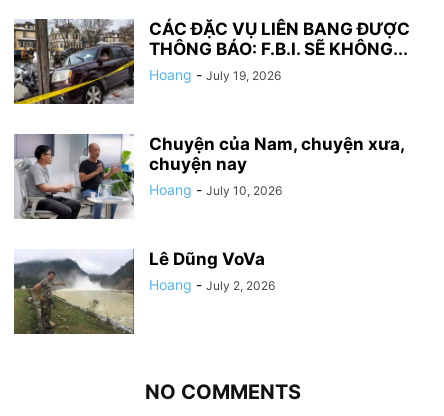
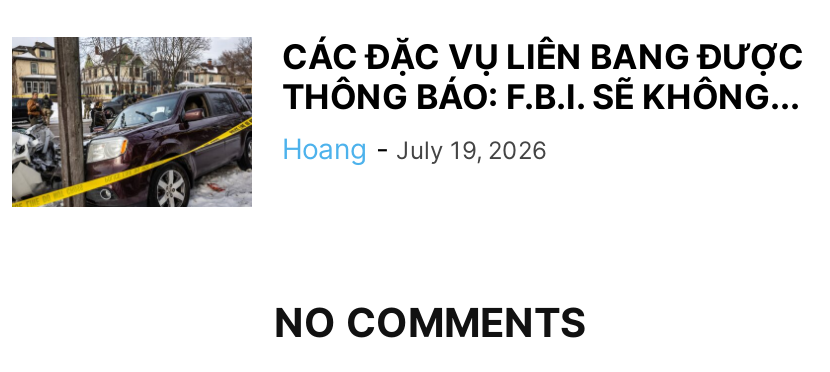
[13,133,404,220] [image] | Chuyện của Nam, chuyện xưa, | chuyện nay | Hoang - July 10, 2026 -> none
[13,249,275,335] [image] | Lê Dũng VoVa | Hoang - July 2, 2026 -> none

